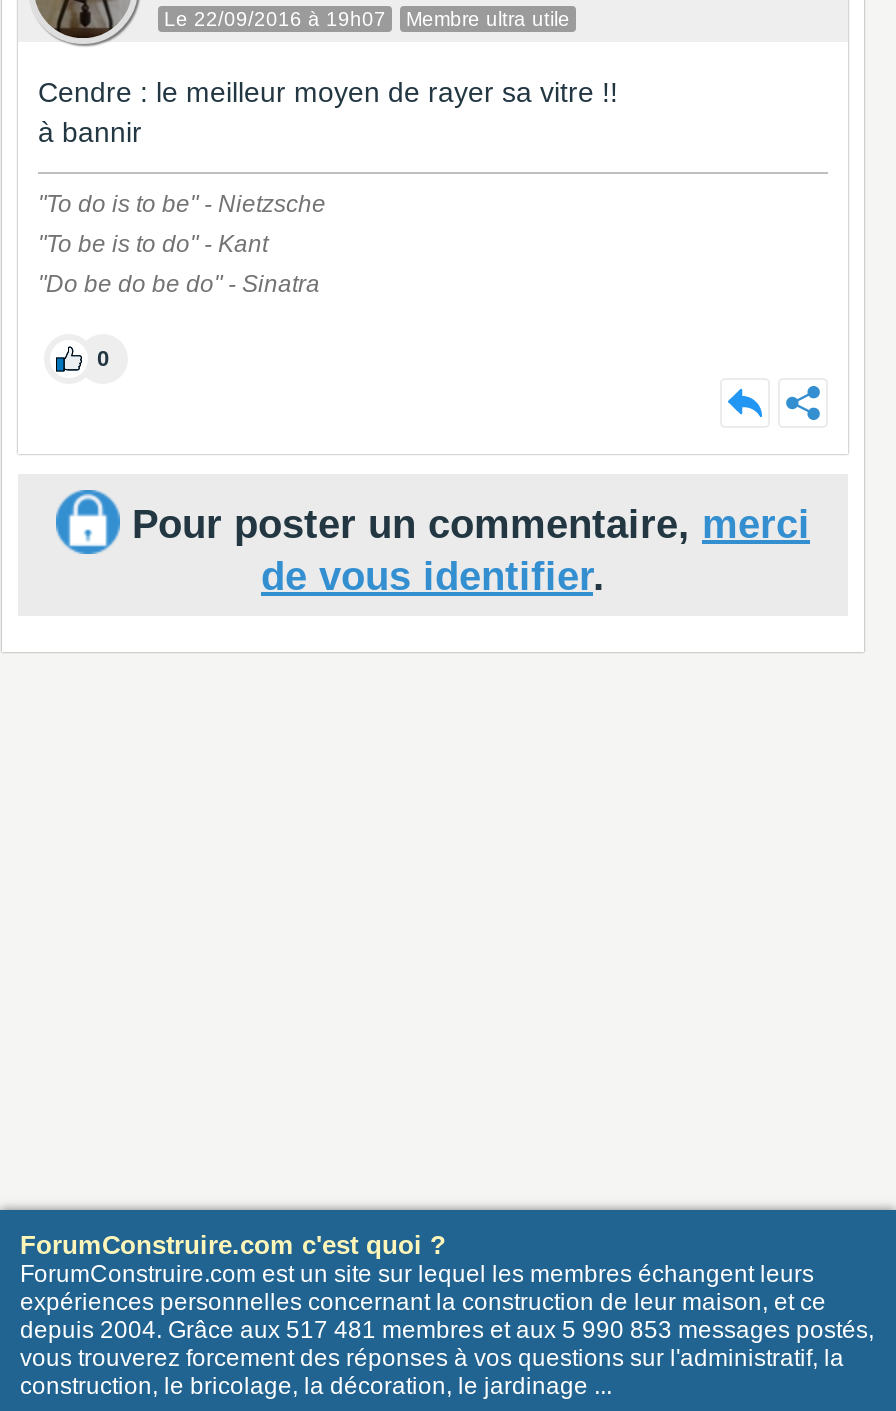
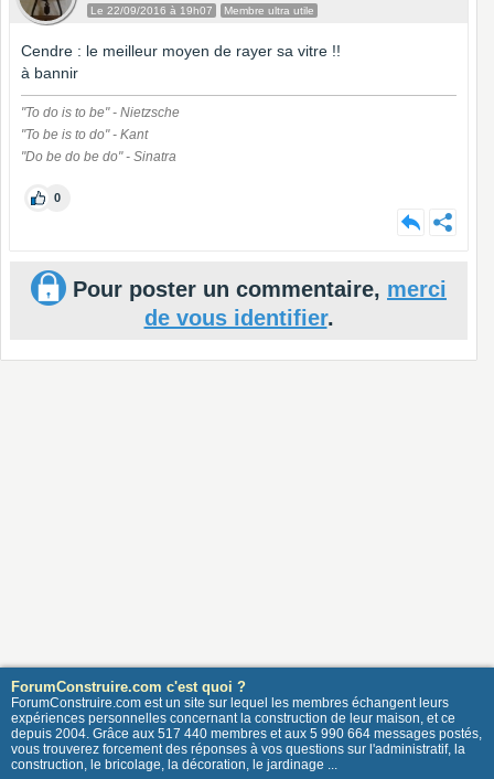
[20,1316,874,1344] depuis 2004. Grâce aux 517 481 membres et aux 5 990 853 messages postés, -> [11,726,482,741] depuis 2004. Grâce aux 517 440 membres et aux 5 990 664 messages postés,

